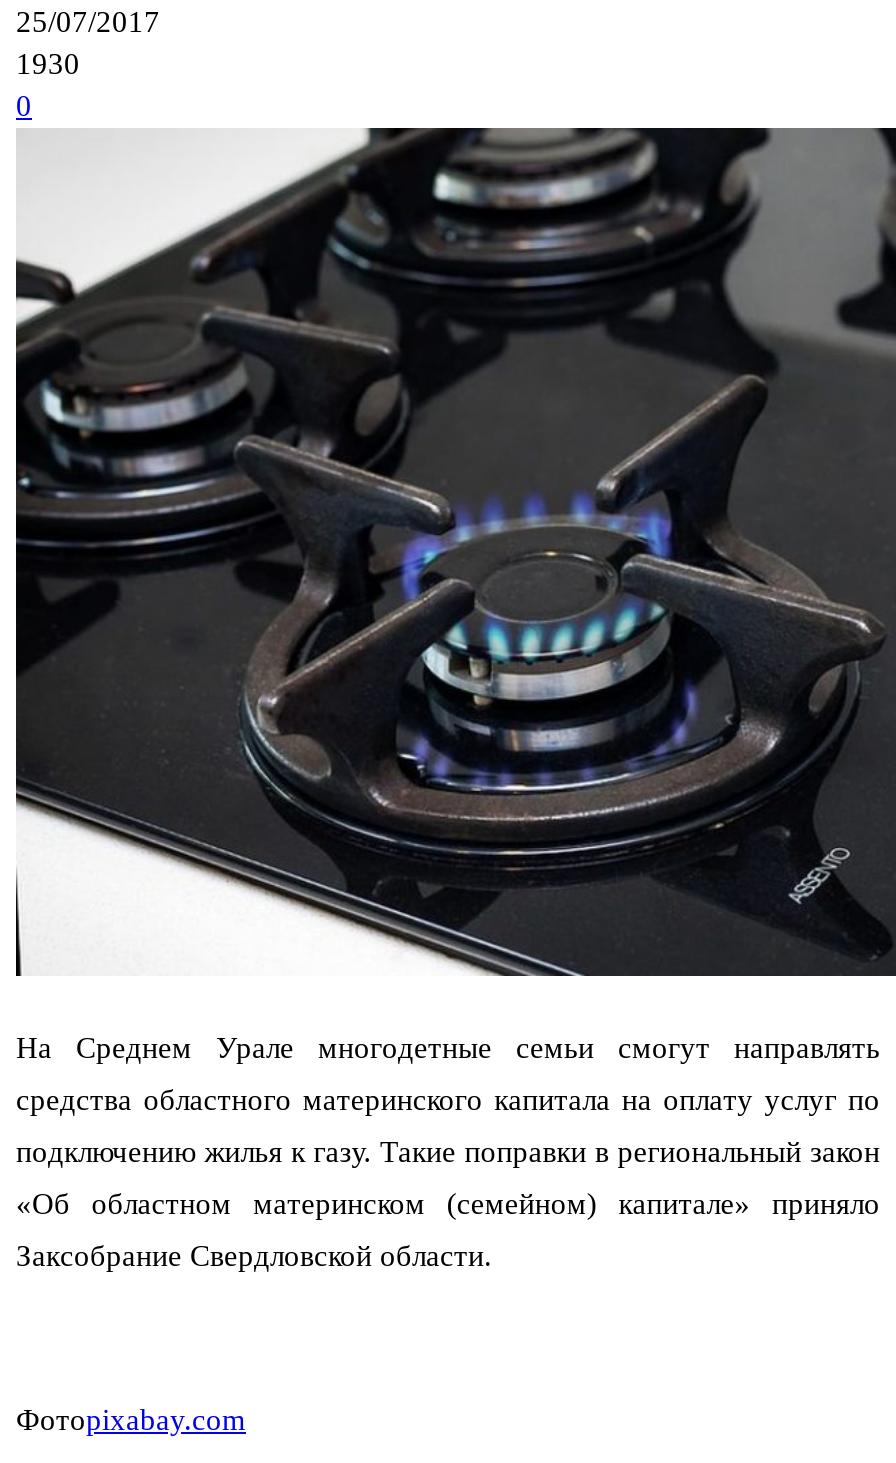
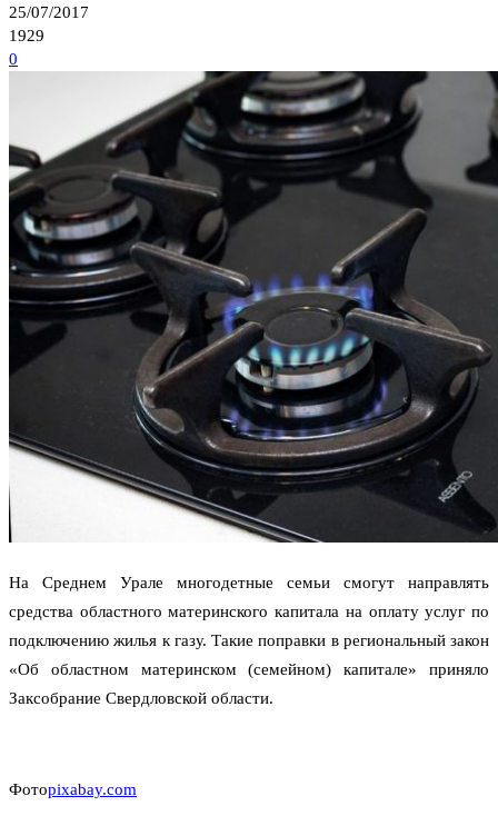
[16,49,80,81] 1930 -> [9,27,44,45] 1929

